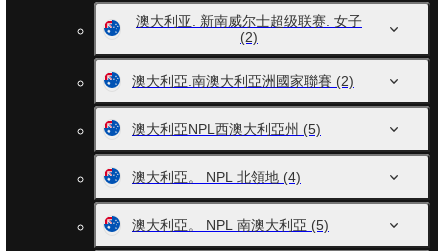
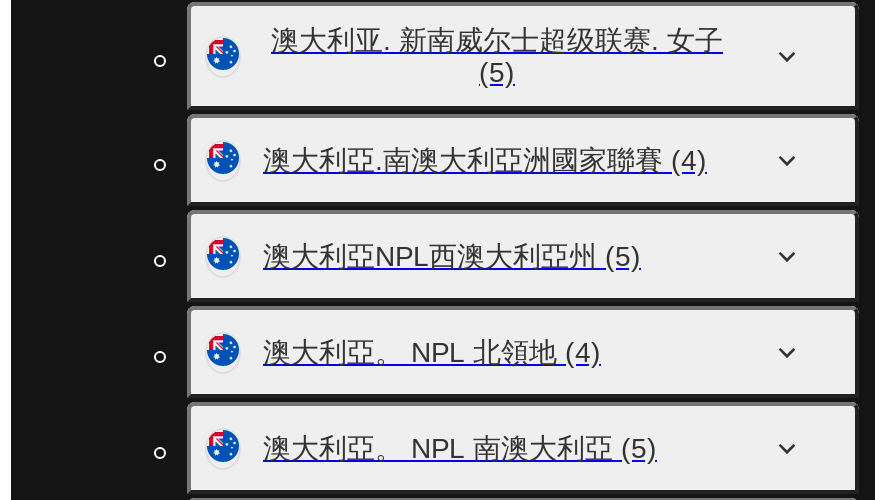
[240,29,258,45] (2) -> [479,56,515,88] (5)
[132,73,354,89] 澳大利亞.南澳大利亞洲國家聯賽(2) -> [263,144,707,176] 澳大利亞.南澳大利亞洲國家聯賽(4)

